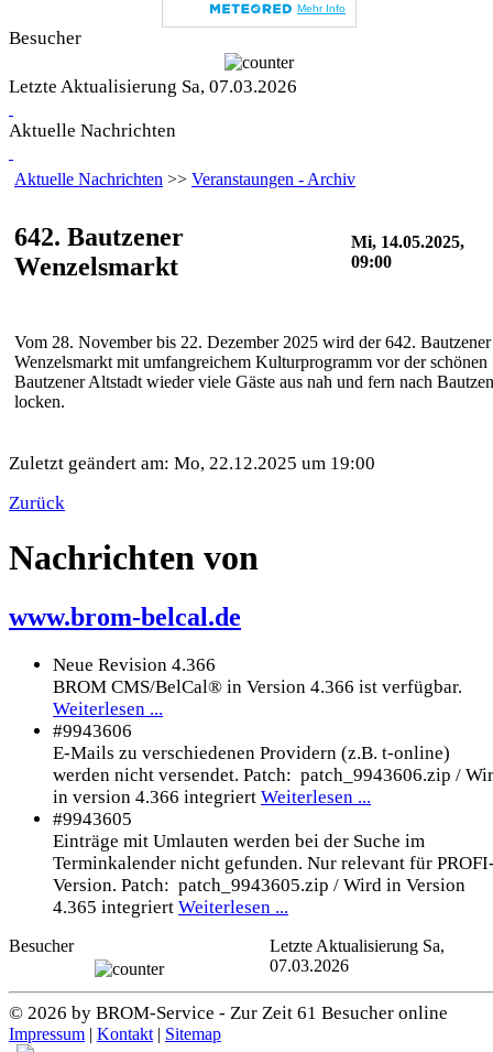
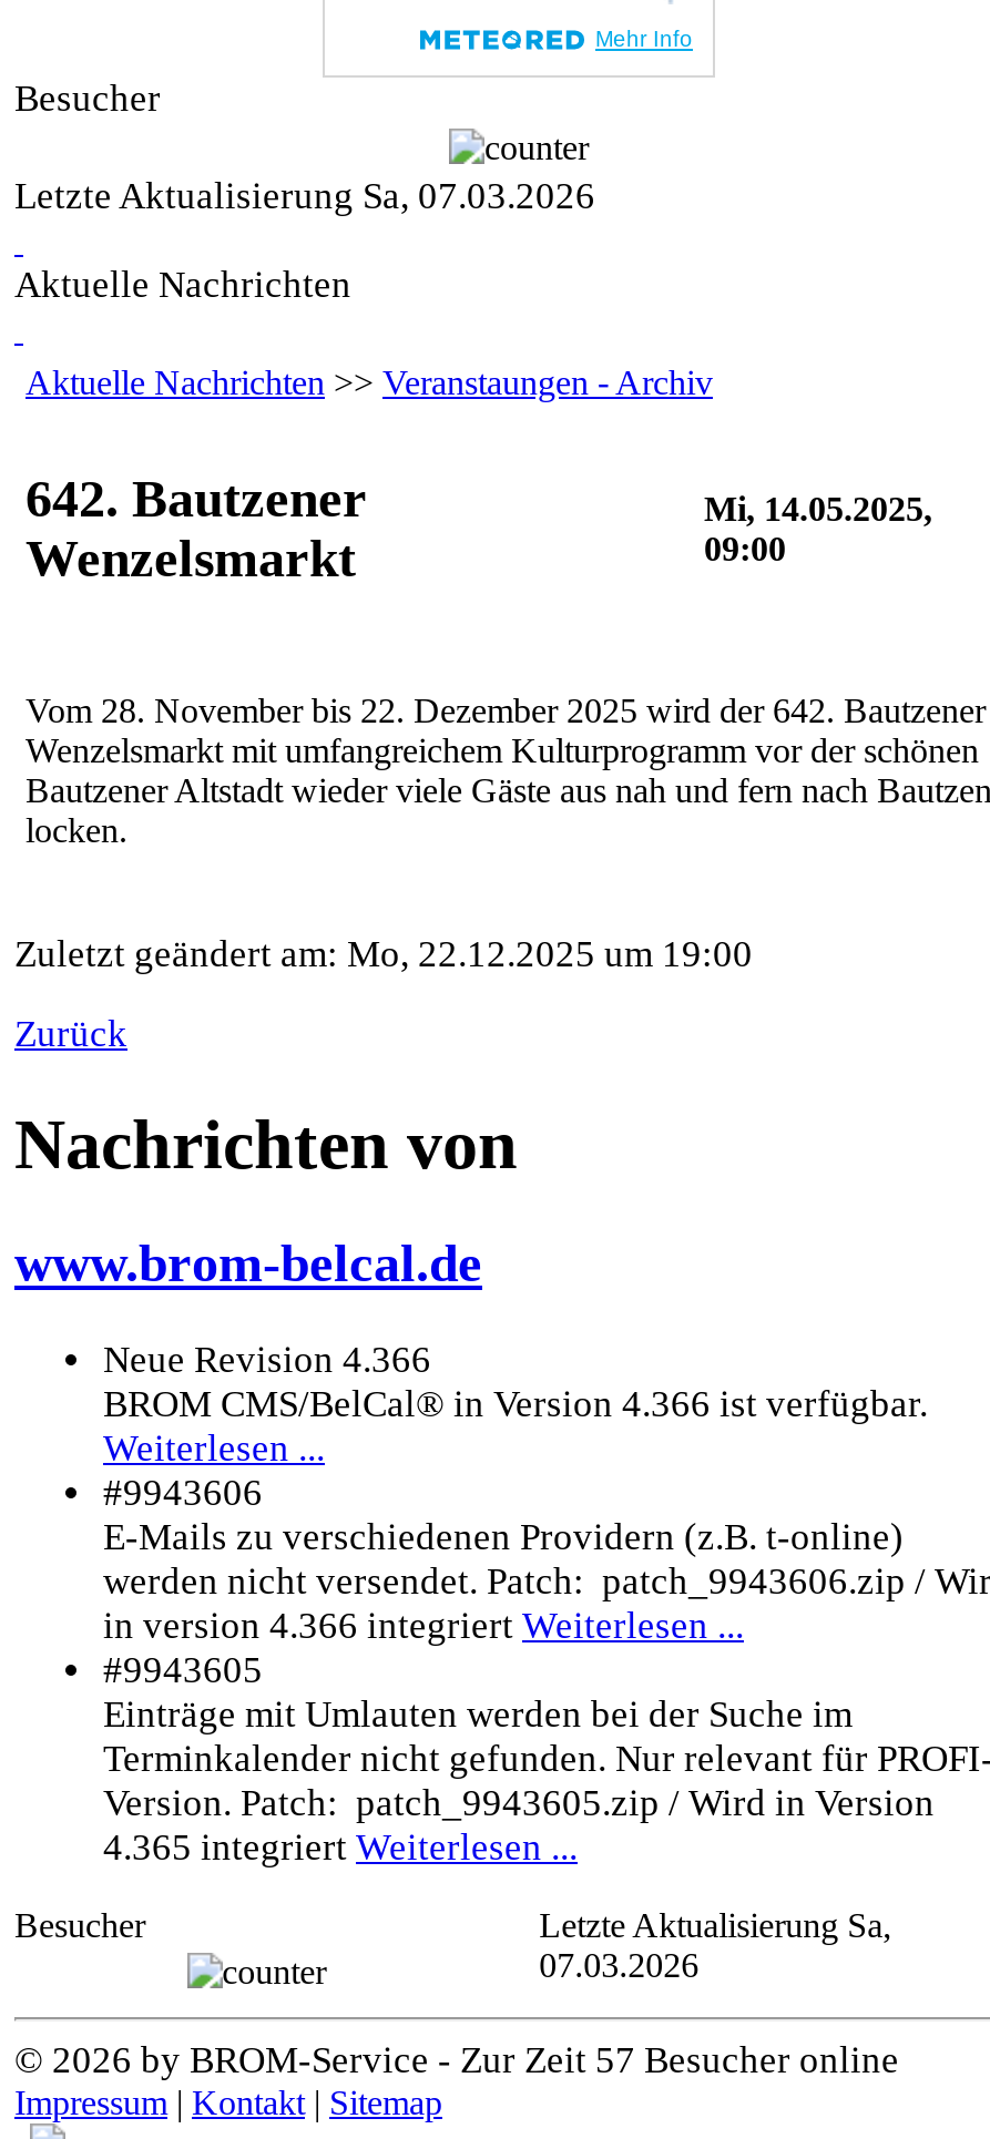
[9,1002,448,1023] © 2026 by BROM-Service - Zur Zeit 61 Besucher online -> [14,2039,899,2081] © 2026 by BROM-Service - Zur Zeit 57 Besucher online

